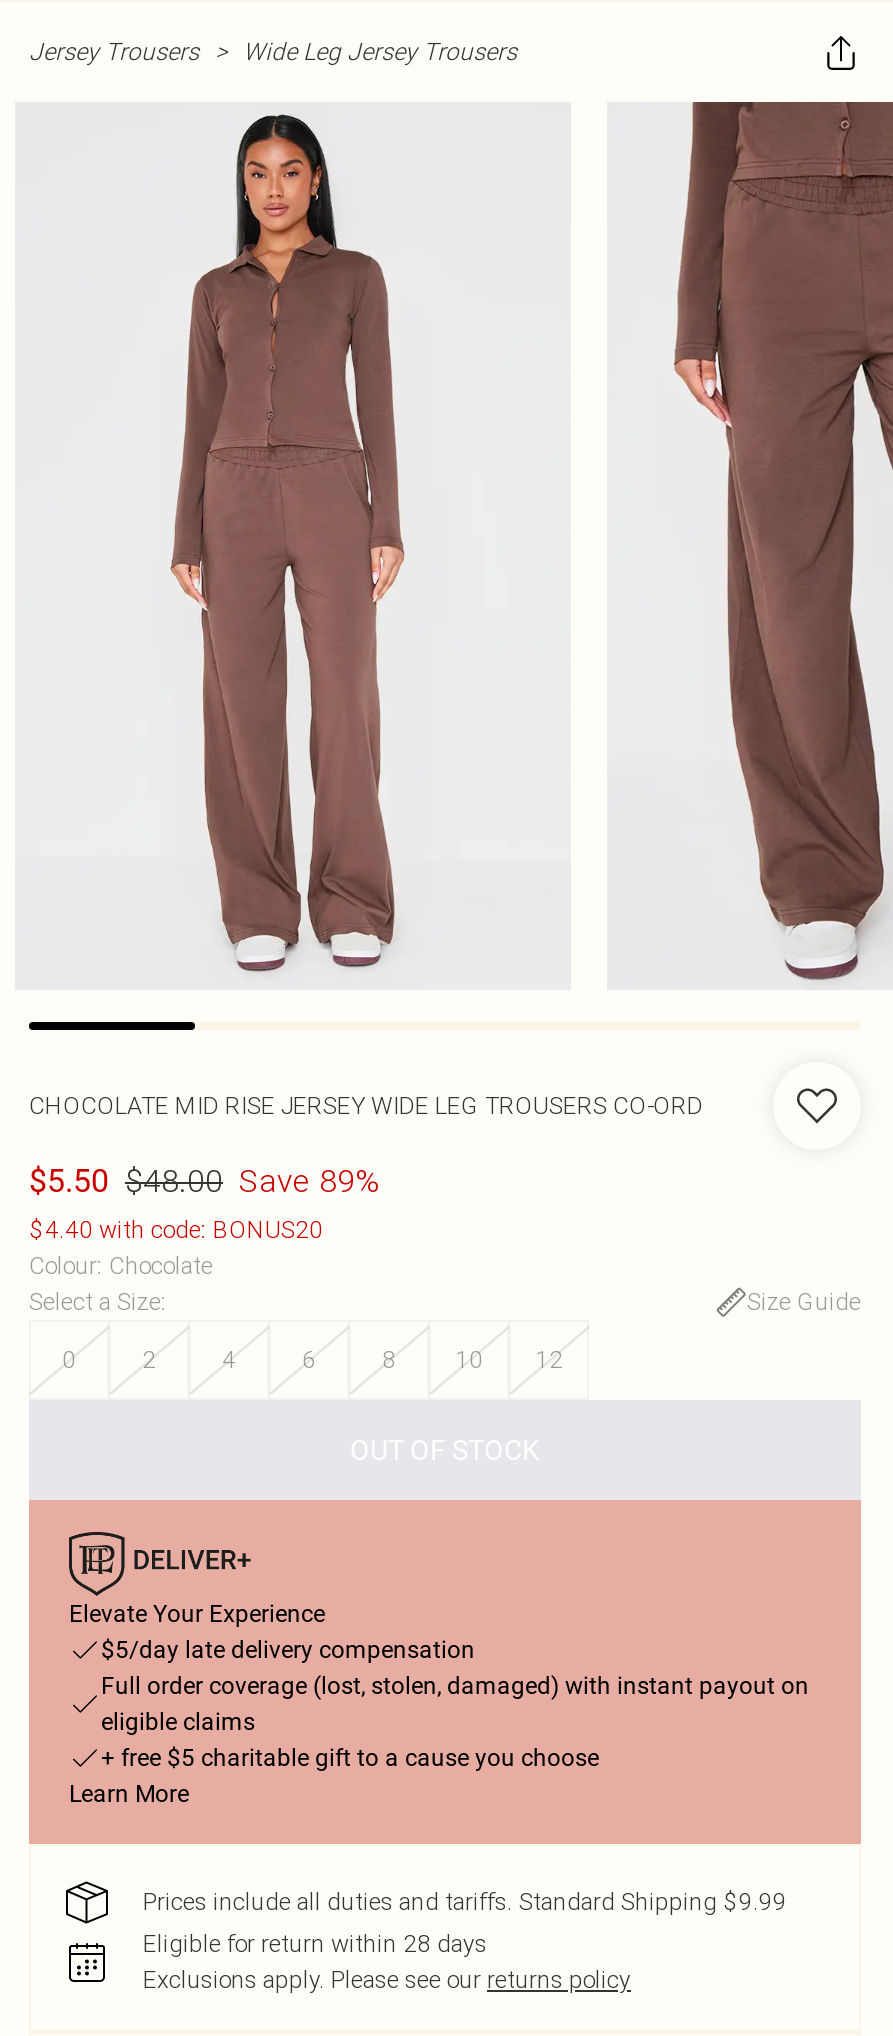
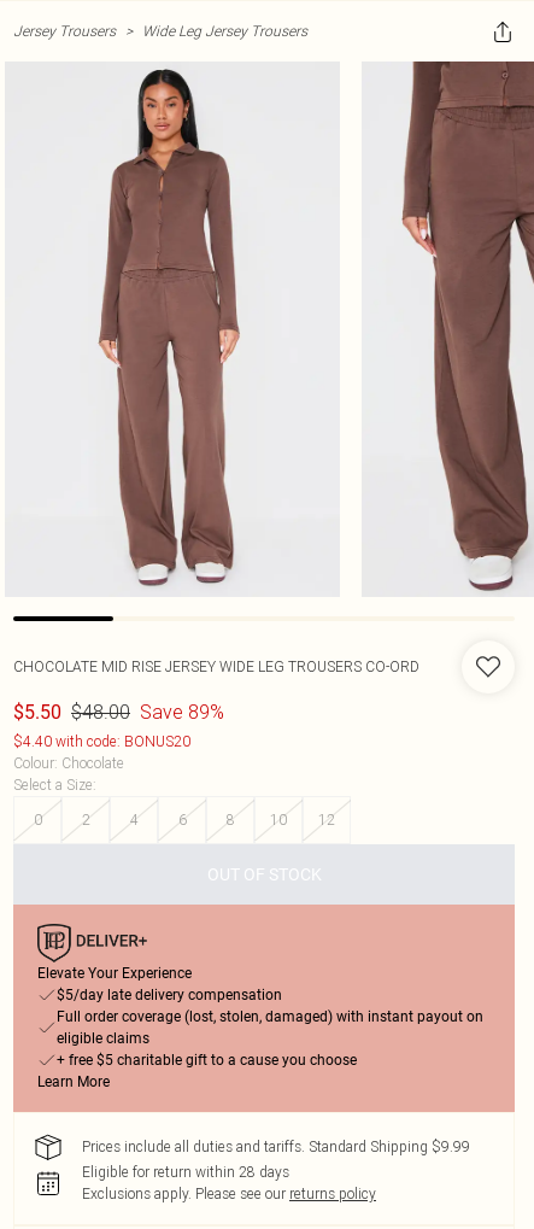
[747,1286,861,1316] Size Guide -> none

